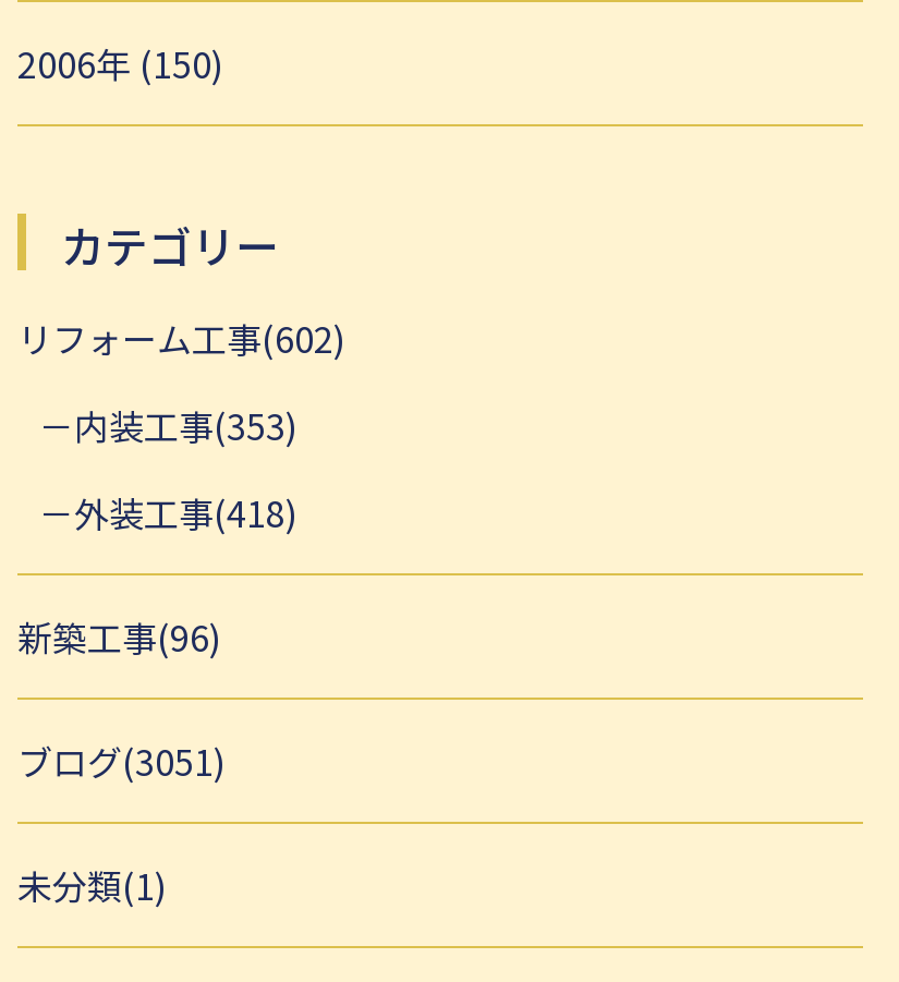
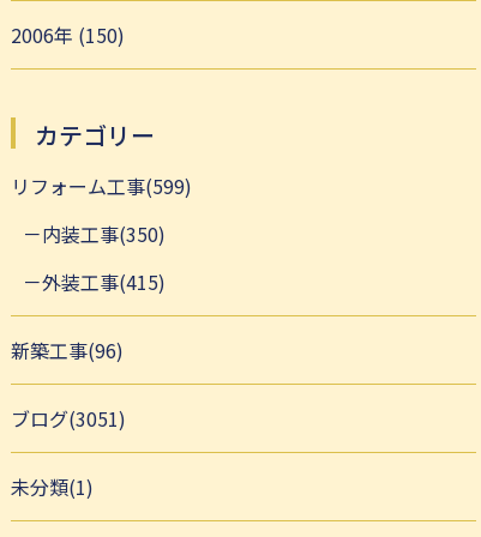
[17,312,347,364] リフォーム工事(602) -> [11,172,192,200] リフォーム工事(599)
[74,399,299,451] 内装工事(353) -> [42,219,166,248] 内装工事(350)
[74,486,299,539] 外装工事(418) -> [42,267,166,296] 外装工事(415)

